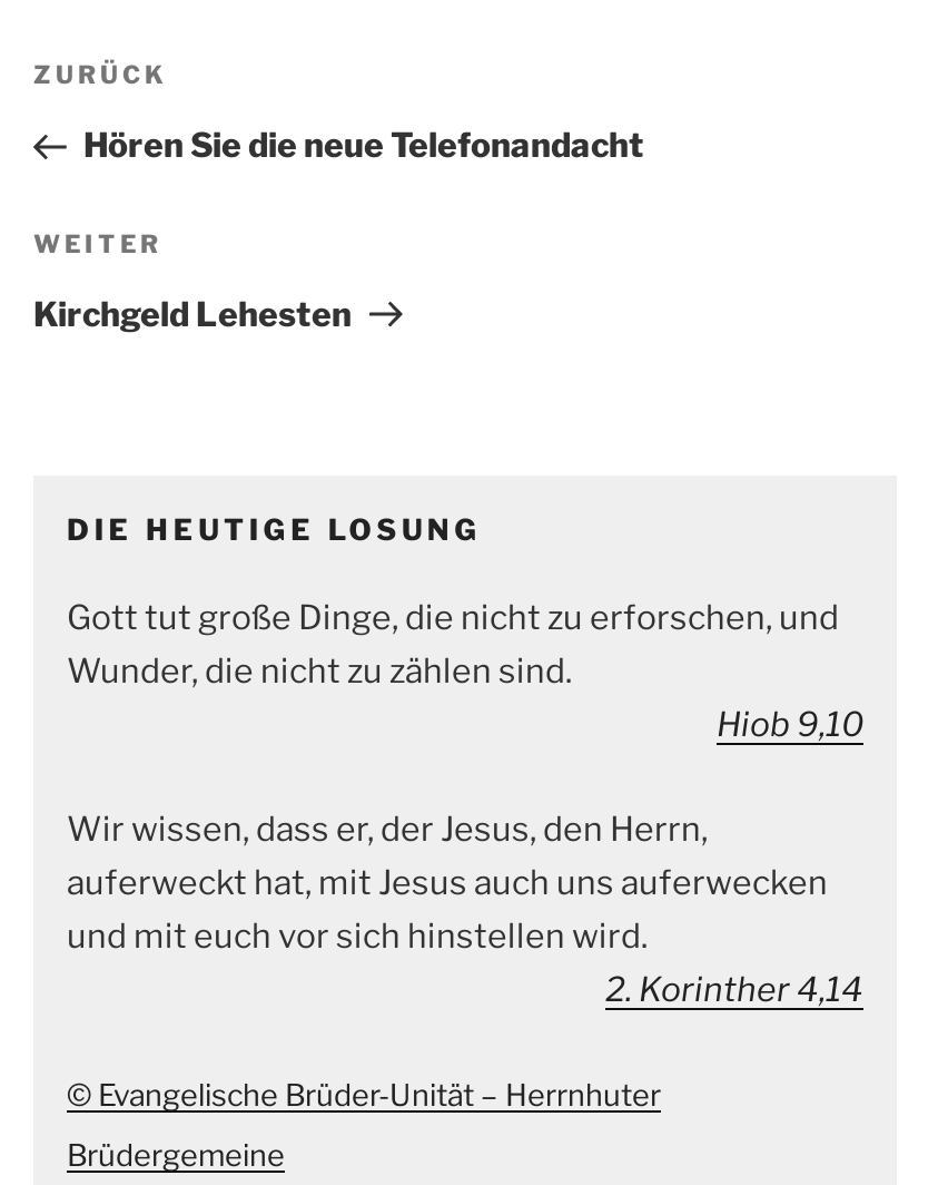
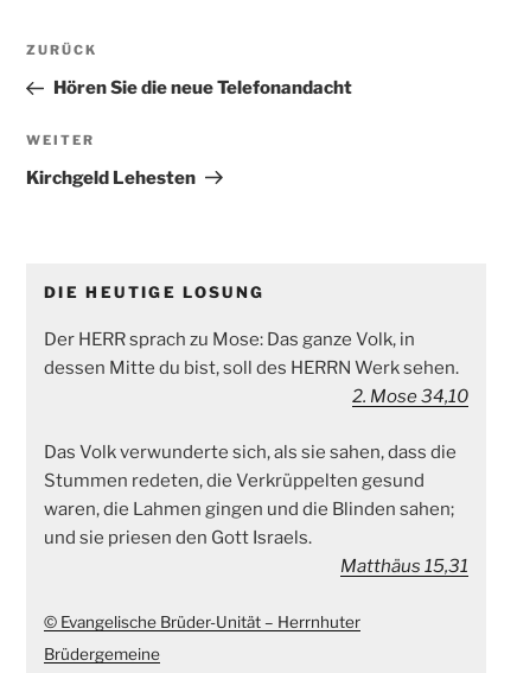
[67,599,863,746] Gott tut große Dinge, die nicht zu erforschen, und | Wunder, die nicht zu zählen sind. | Hiob 9,10 -> [44,329,468,407] Der HERR sprach zu Mose: Das ganze Volk, in | dessen Mitte du bist, soll des HERRN Werk sehen. | 2. Mose 34,10
[67,809,863,1010] Wir wissen, dass er, der Jesus, den Herrn, | auferweckt hat, mit Jesus auch uns auferwecken | und mit euch vor sich hinstellen wird. | 2. Korinther 4,14 -> [44,441,468,577] Das Volk verwunderte sich, als sie sahen, dass die | Stummen redeten, die Verkrüppelten gesund | waren, die Lahmen gingen und die Blinden sahen; | und sie priesen den Gott Israels. | Matthäus 15,31

